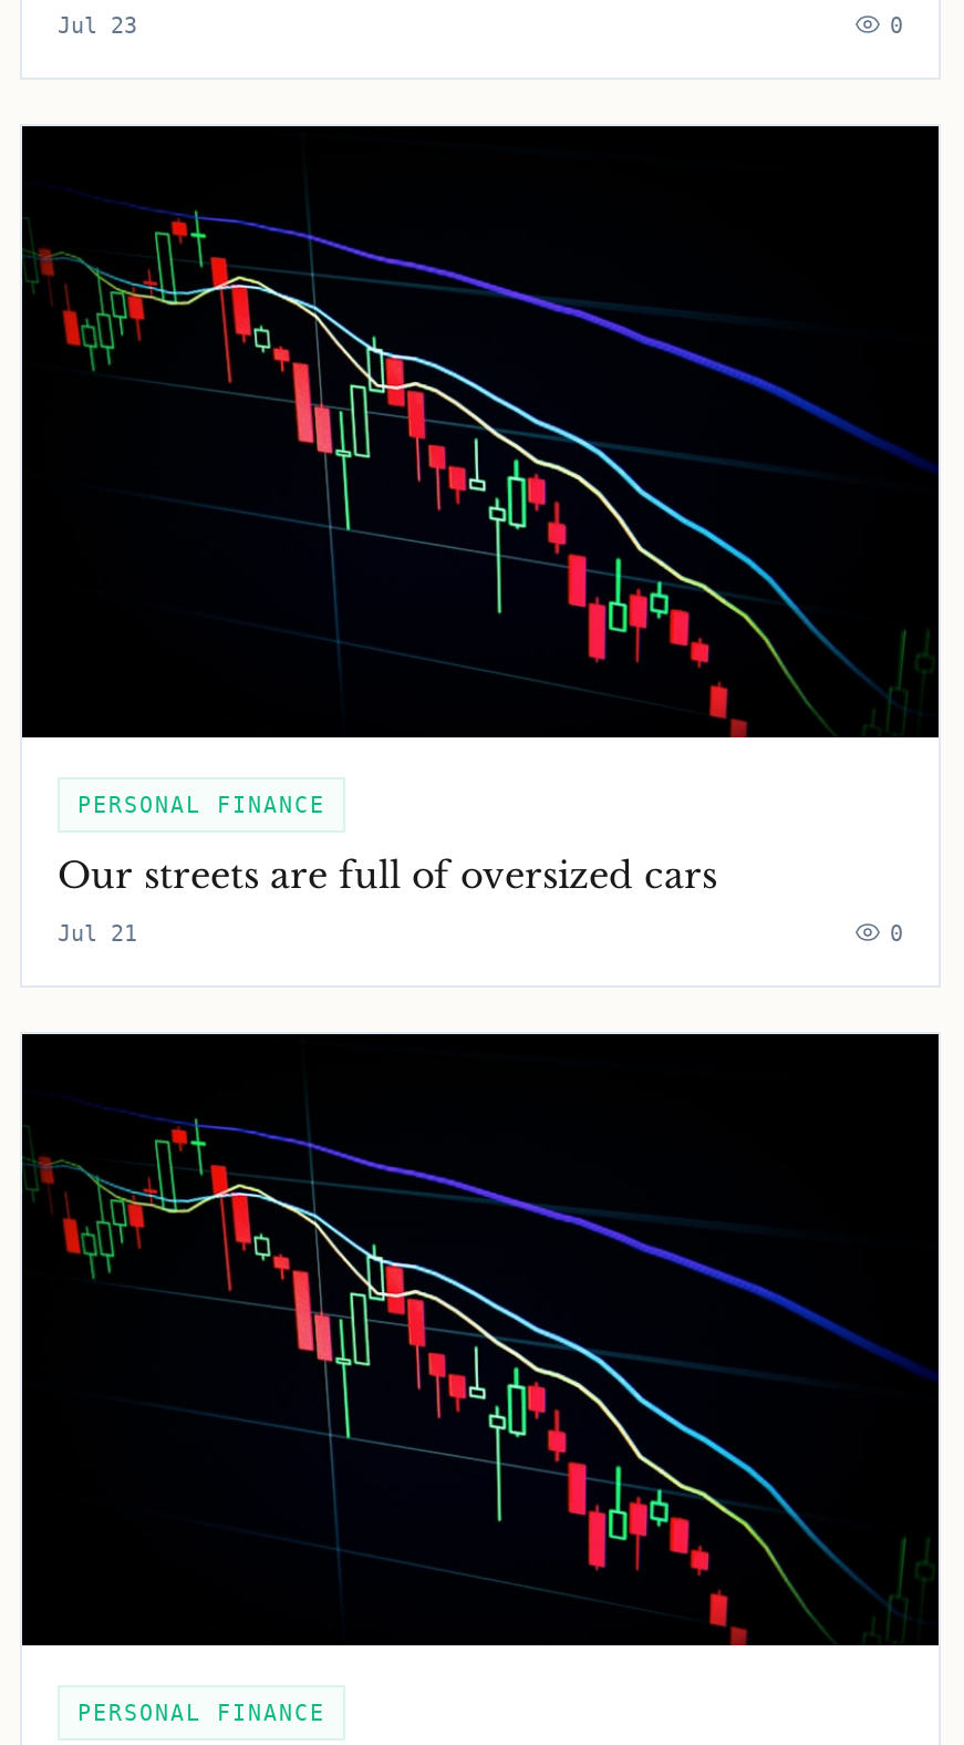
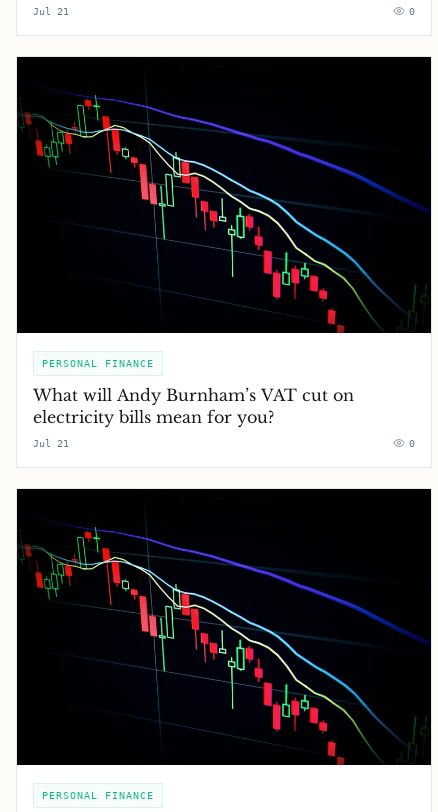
[58,13,137,37] Jul 23 -> [33,6,69,17] Jul 21
[58,852,717,896] Our streets are full of oversized cars -> [33,385,354,427] What will Andy Burnham’s VAT cut on | electricity bills mean for you?

